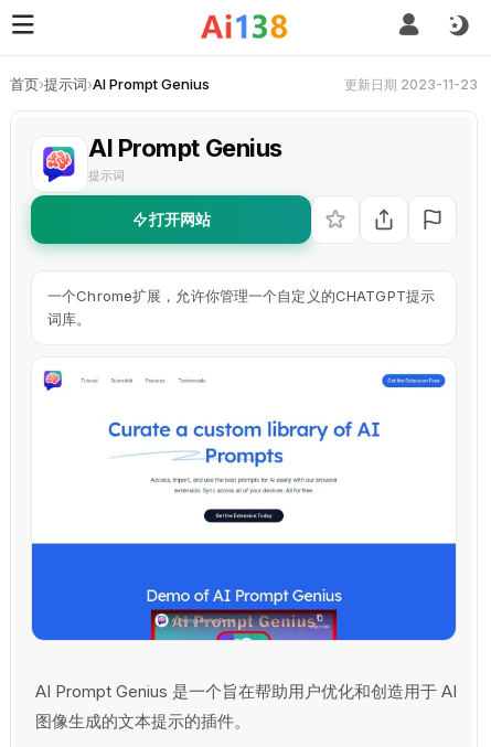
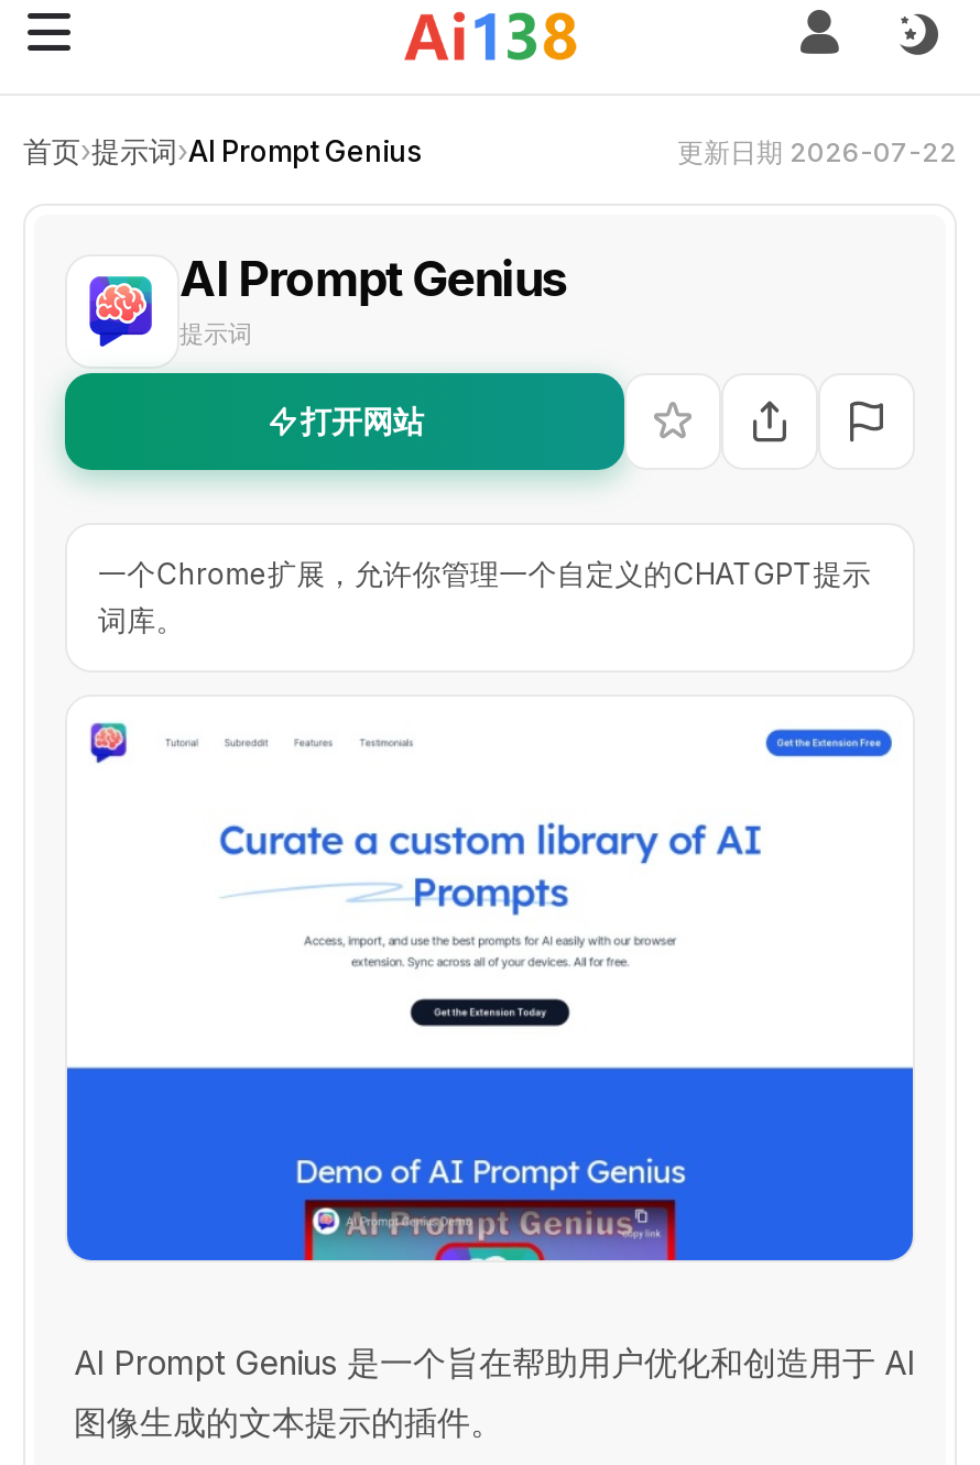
[344,76,478,92] 更新日期 2023-11-23 -> [677,134,957,167] 更新日期 2026-07-22

